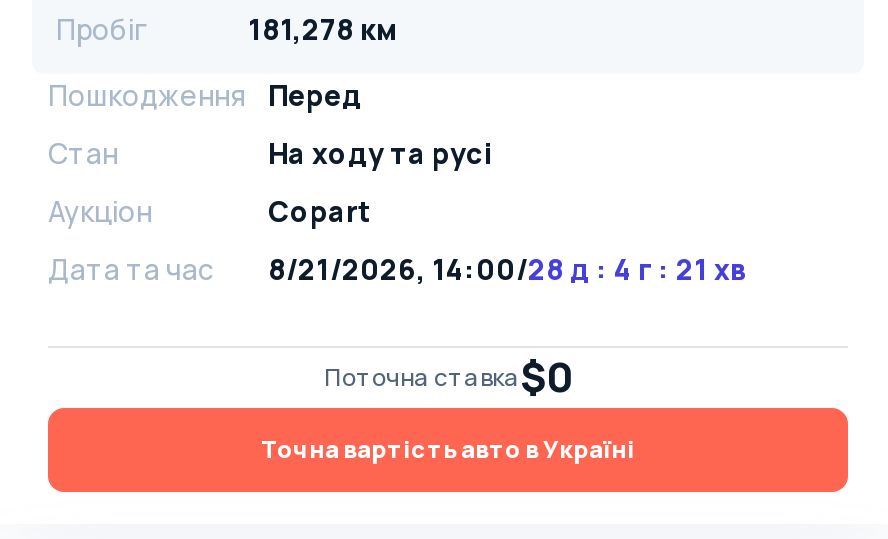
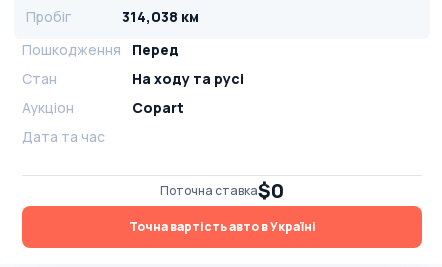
[248,10,396,48] 181,278 км -> [122,7,199,26] 314,038 км
[268,250,746,288] 8/21/2026, 14:00/28 д : 4 г : 21 хв -> none

